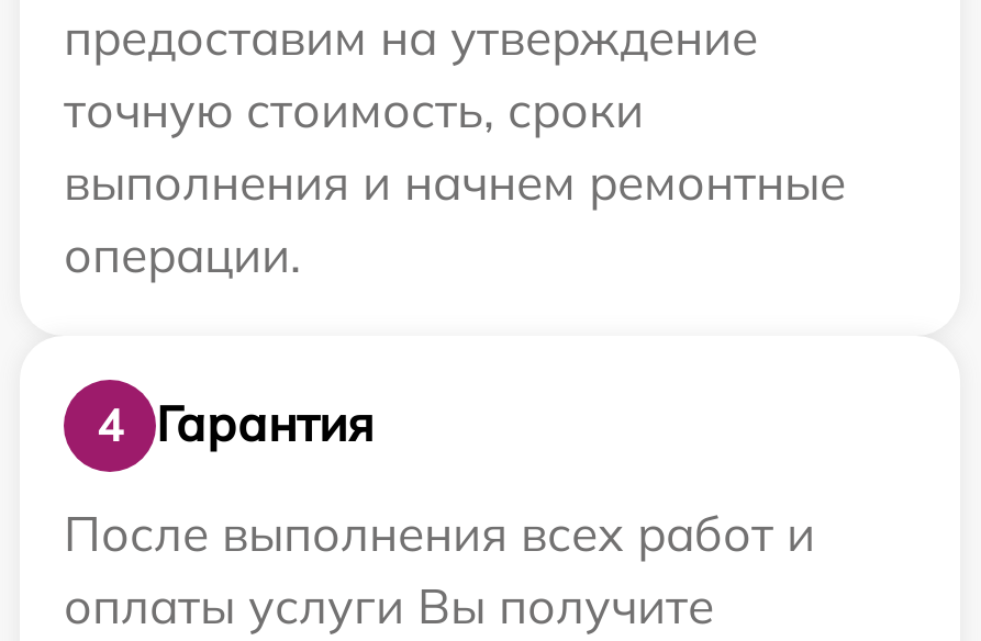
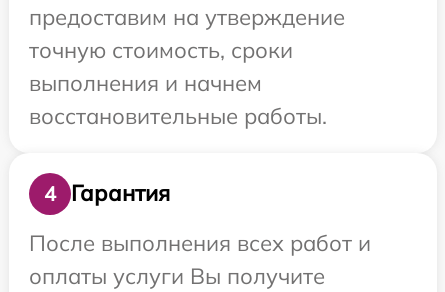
[64,151,846,284] выполнения и начнем ремонтные | операции. -> [29,69,327,130] выполнения и начнем | восстановительные работы.

